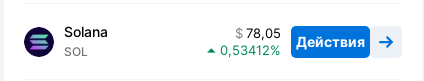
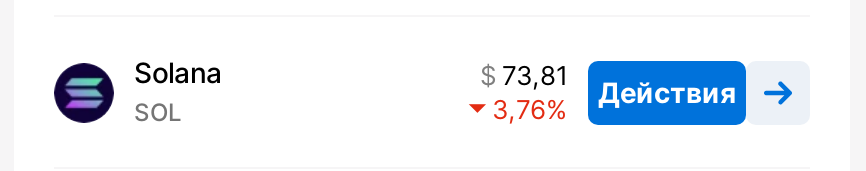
[246,25,365,50] 78,05 Действия -> [502,59,736,108] 73,81 Действия
[220,42,270,58] 0,53412 -> [492,93,546,125] 3,76

